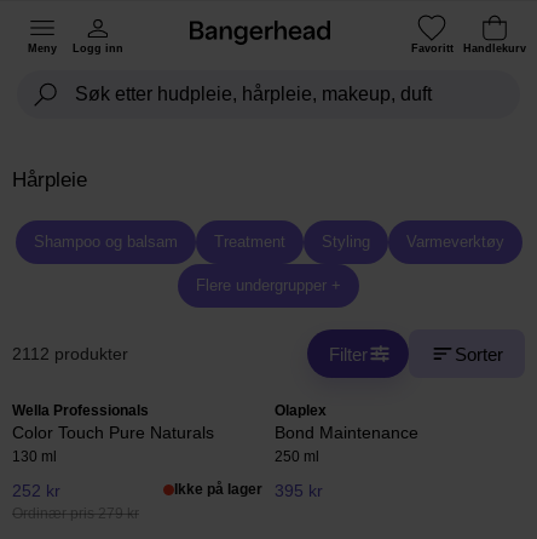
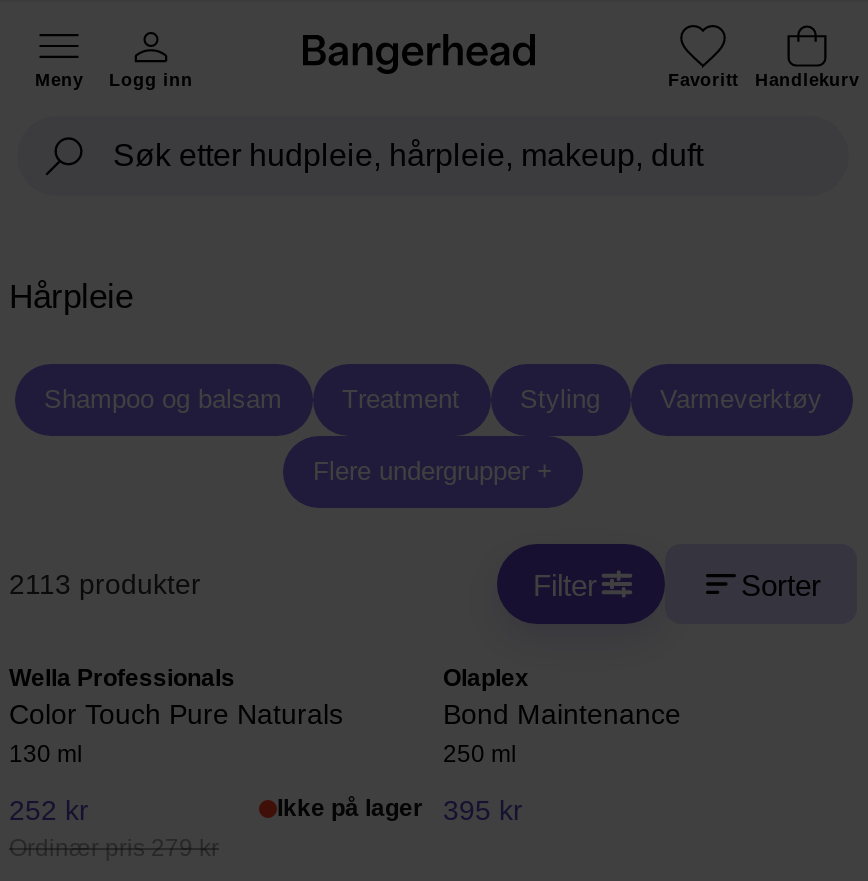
[12,344,128,363] 2112 produkter -> [9,568,201,600] 2113 produkter

